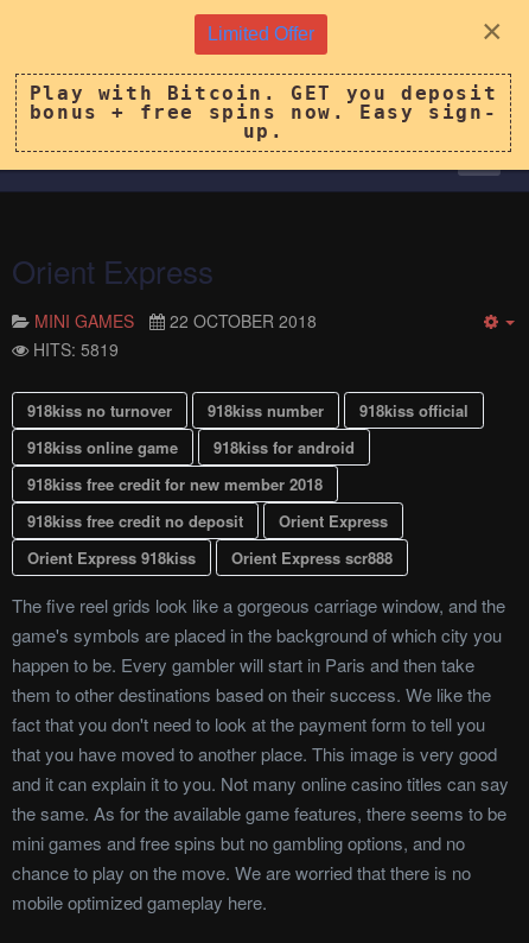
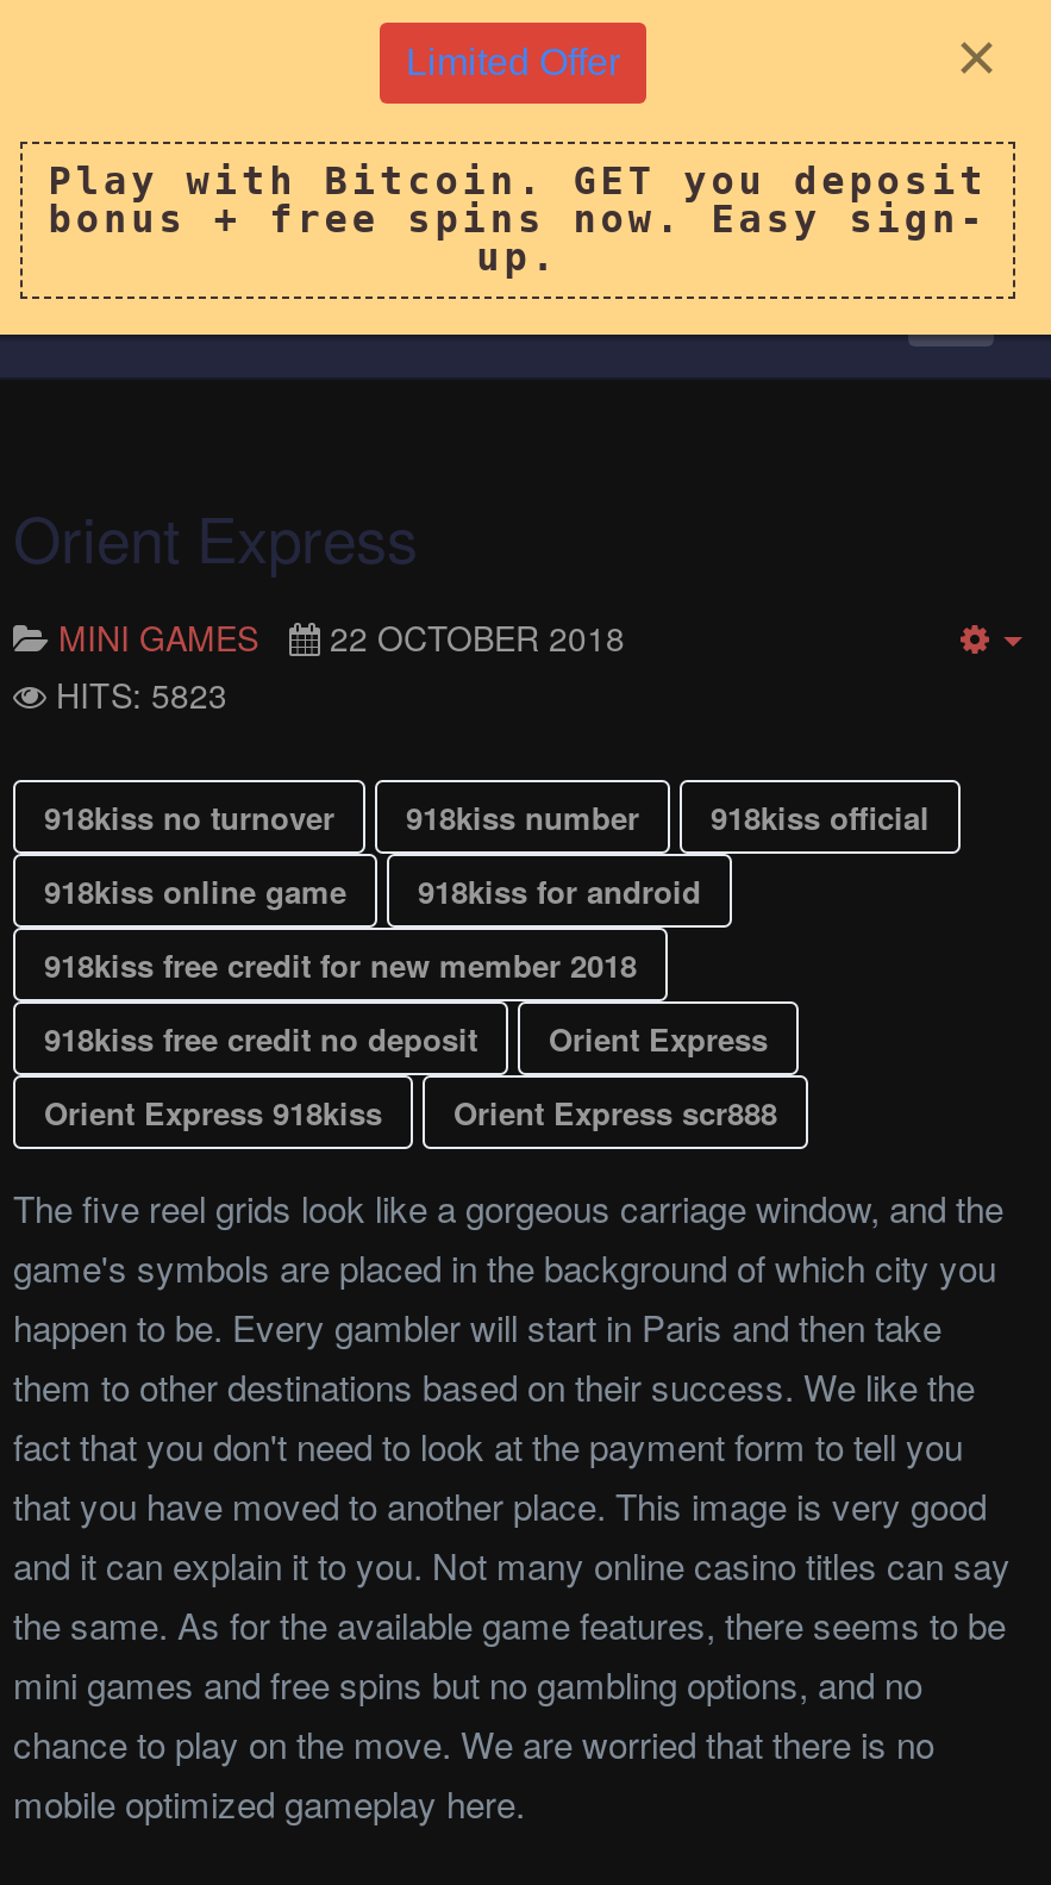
[33,337,119,361] HITS: 5819 -> [56,670,227,718] HITS: 5823

